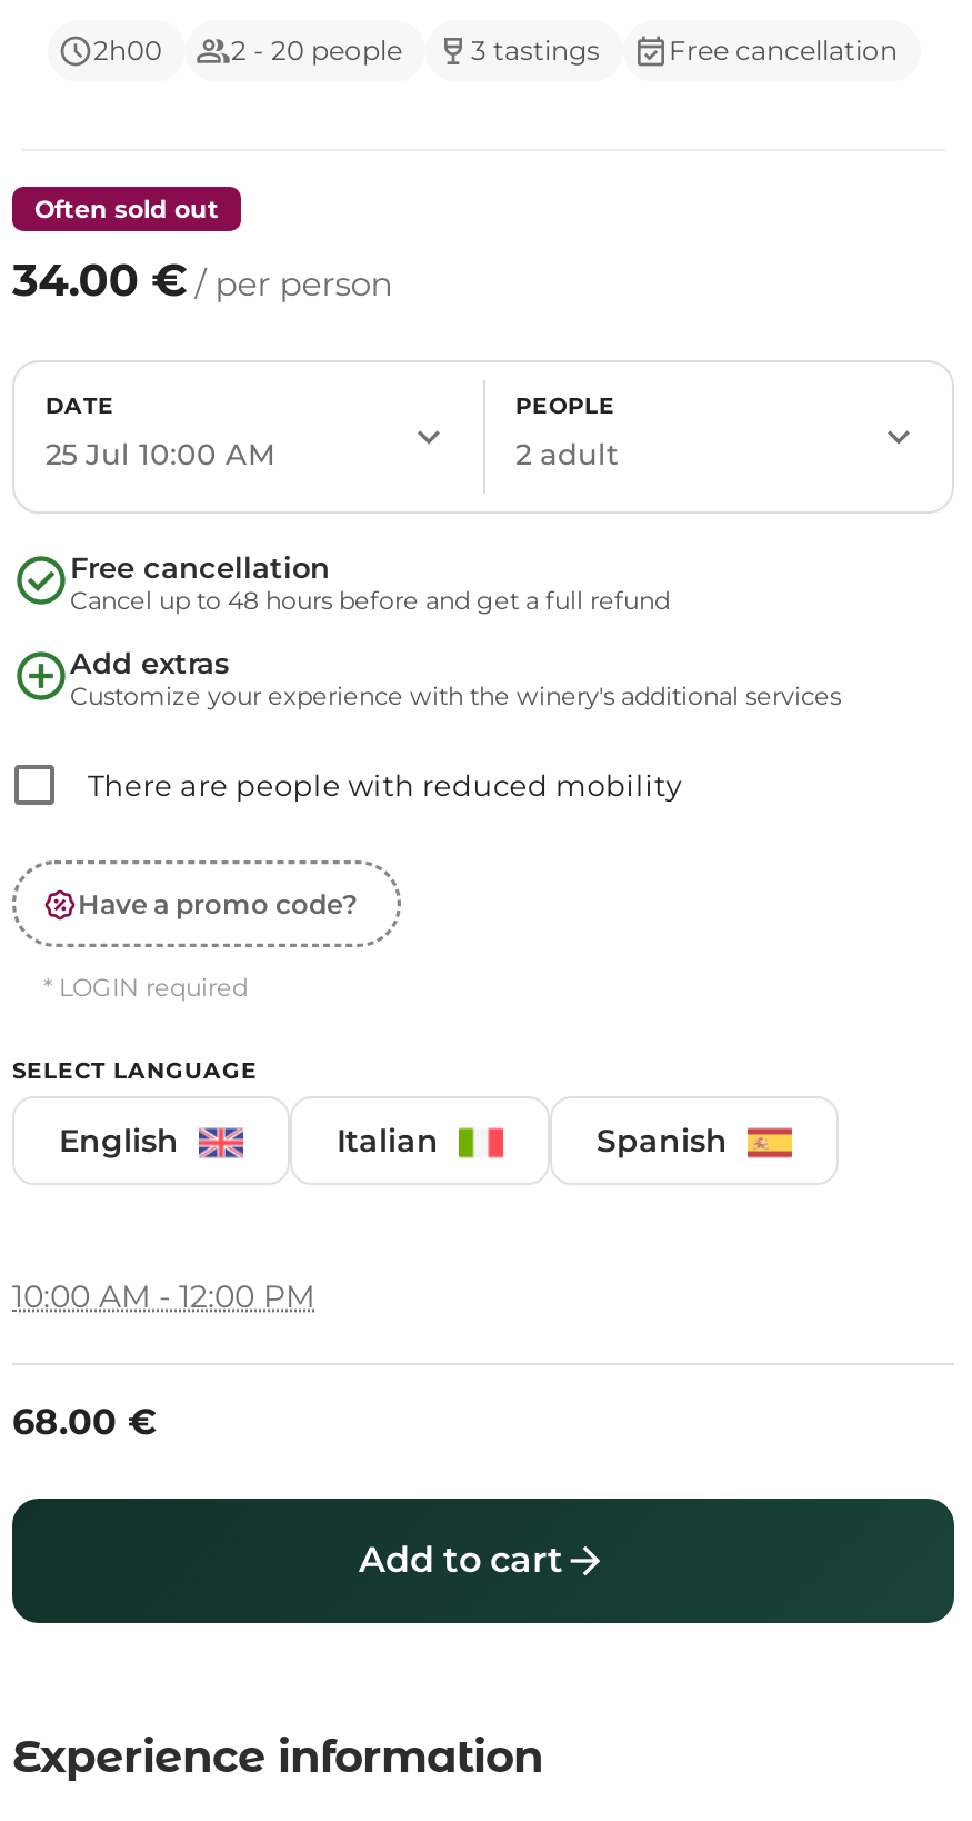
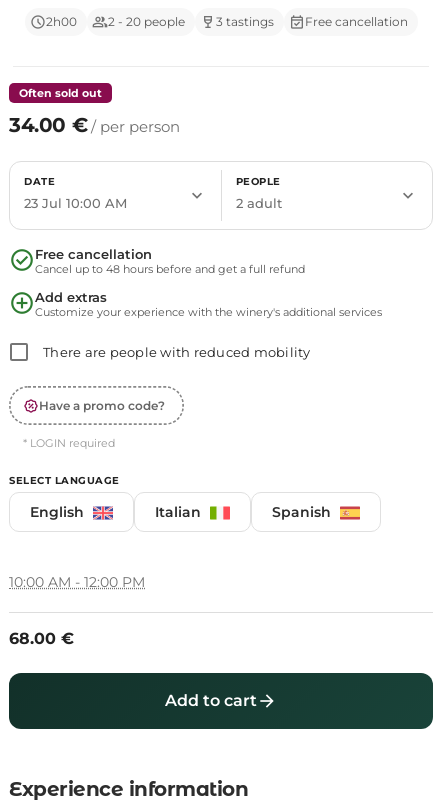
[46,436,274,471] 25 Jul 10:00 AM -> [24,195,127,211] 23 Jul 10:00 AM

